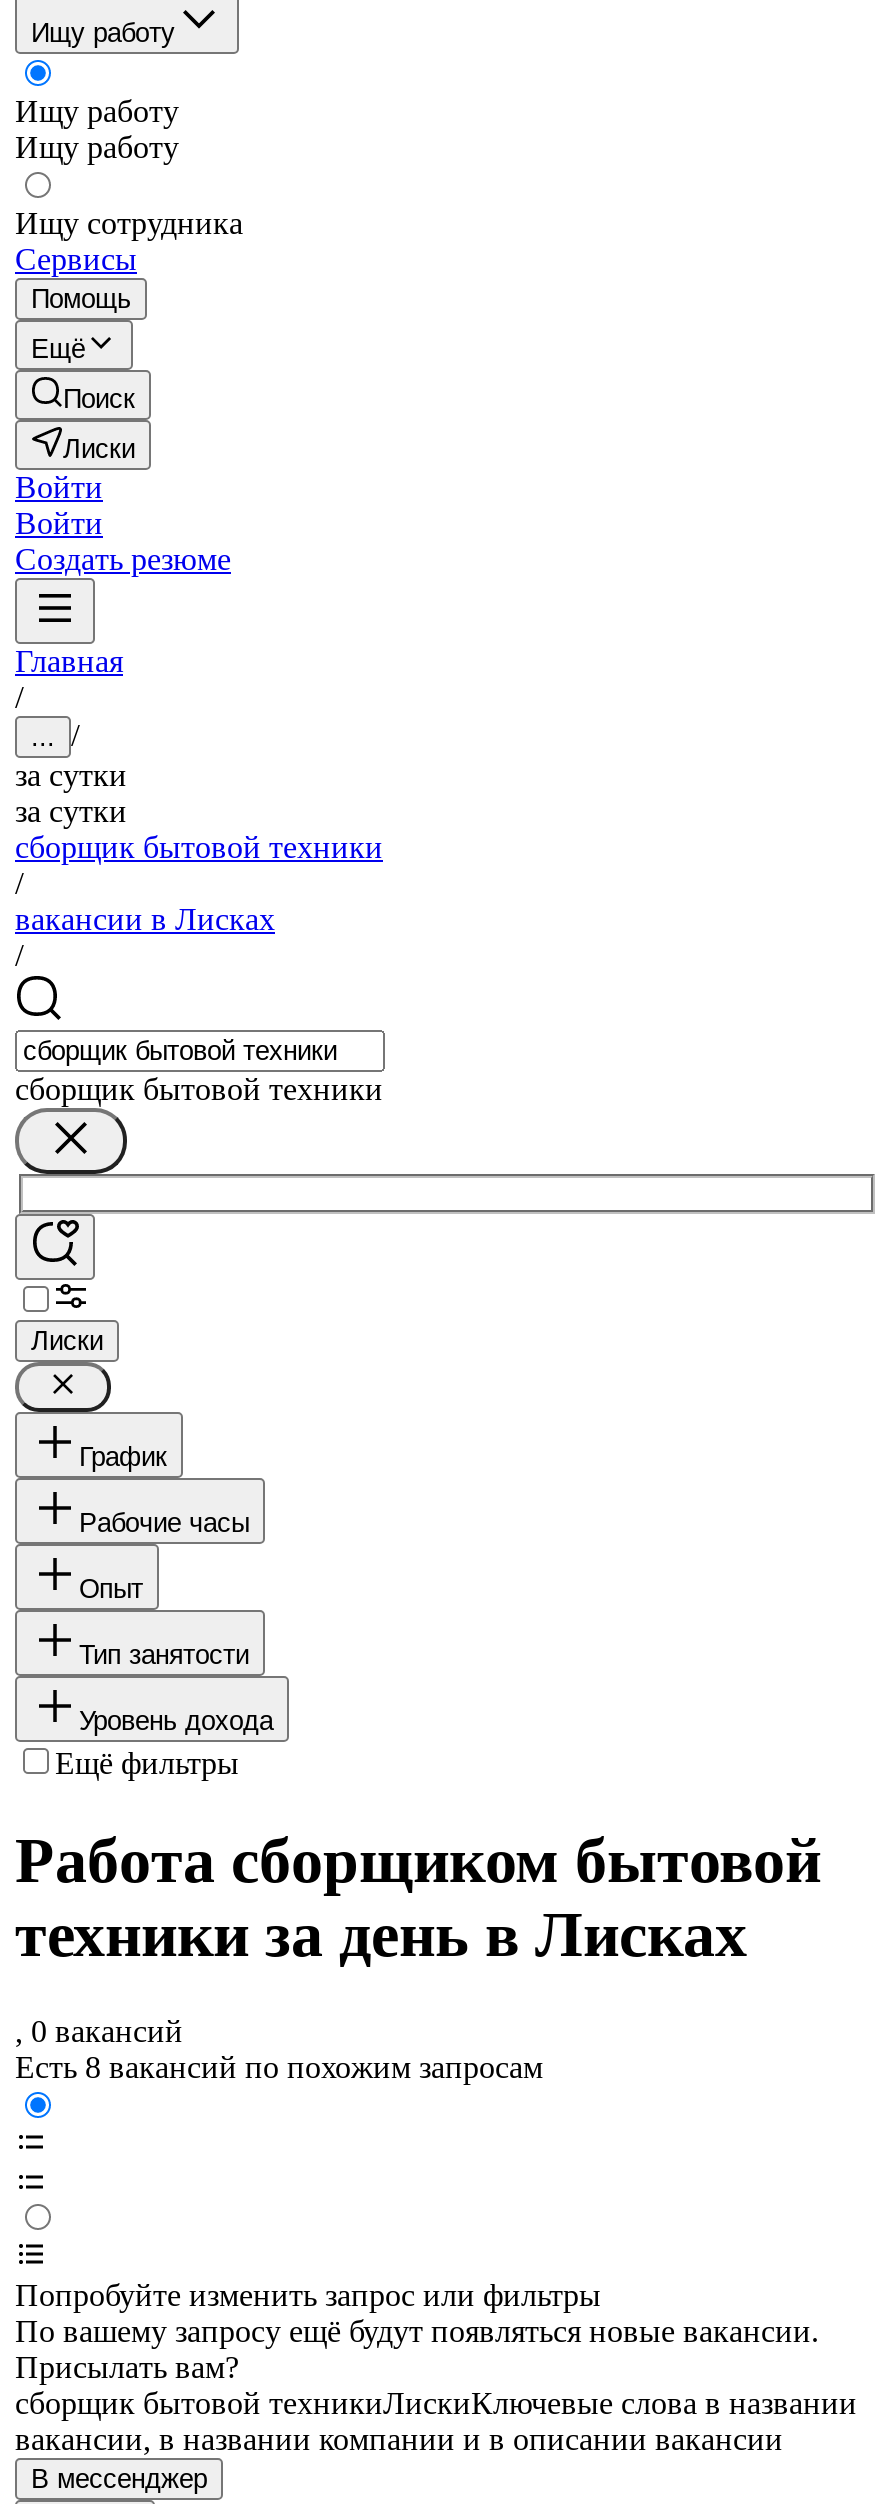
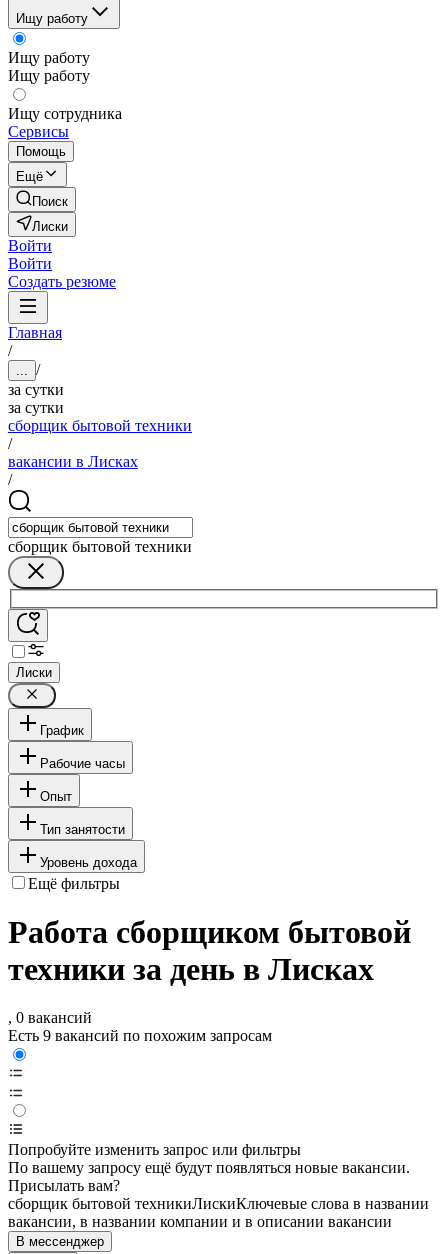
[15,2051,543,2085] Есть 8 вакансий по похожим запросам -> [8,1027,272,1044] Есть 9 вакансий по похожим запросам

